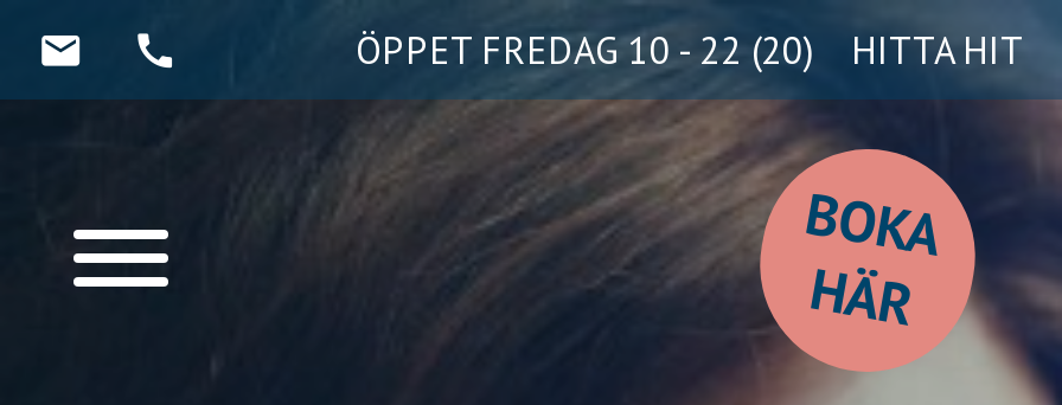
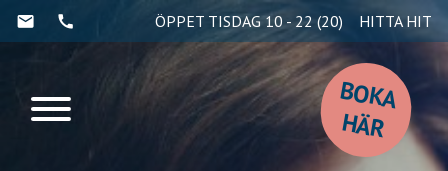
[356,27,1024,74] ÖPPET FREDAG 10 - 22 (20) HITTA HIT -> [155,11,432,31] ÖPPET TISDAG 10 - 22 (20) HITTA HIT

